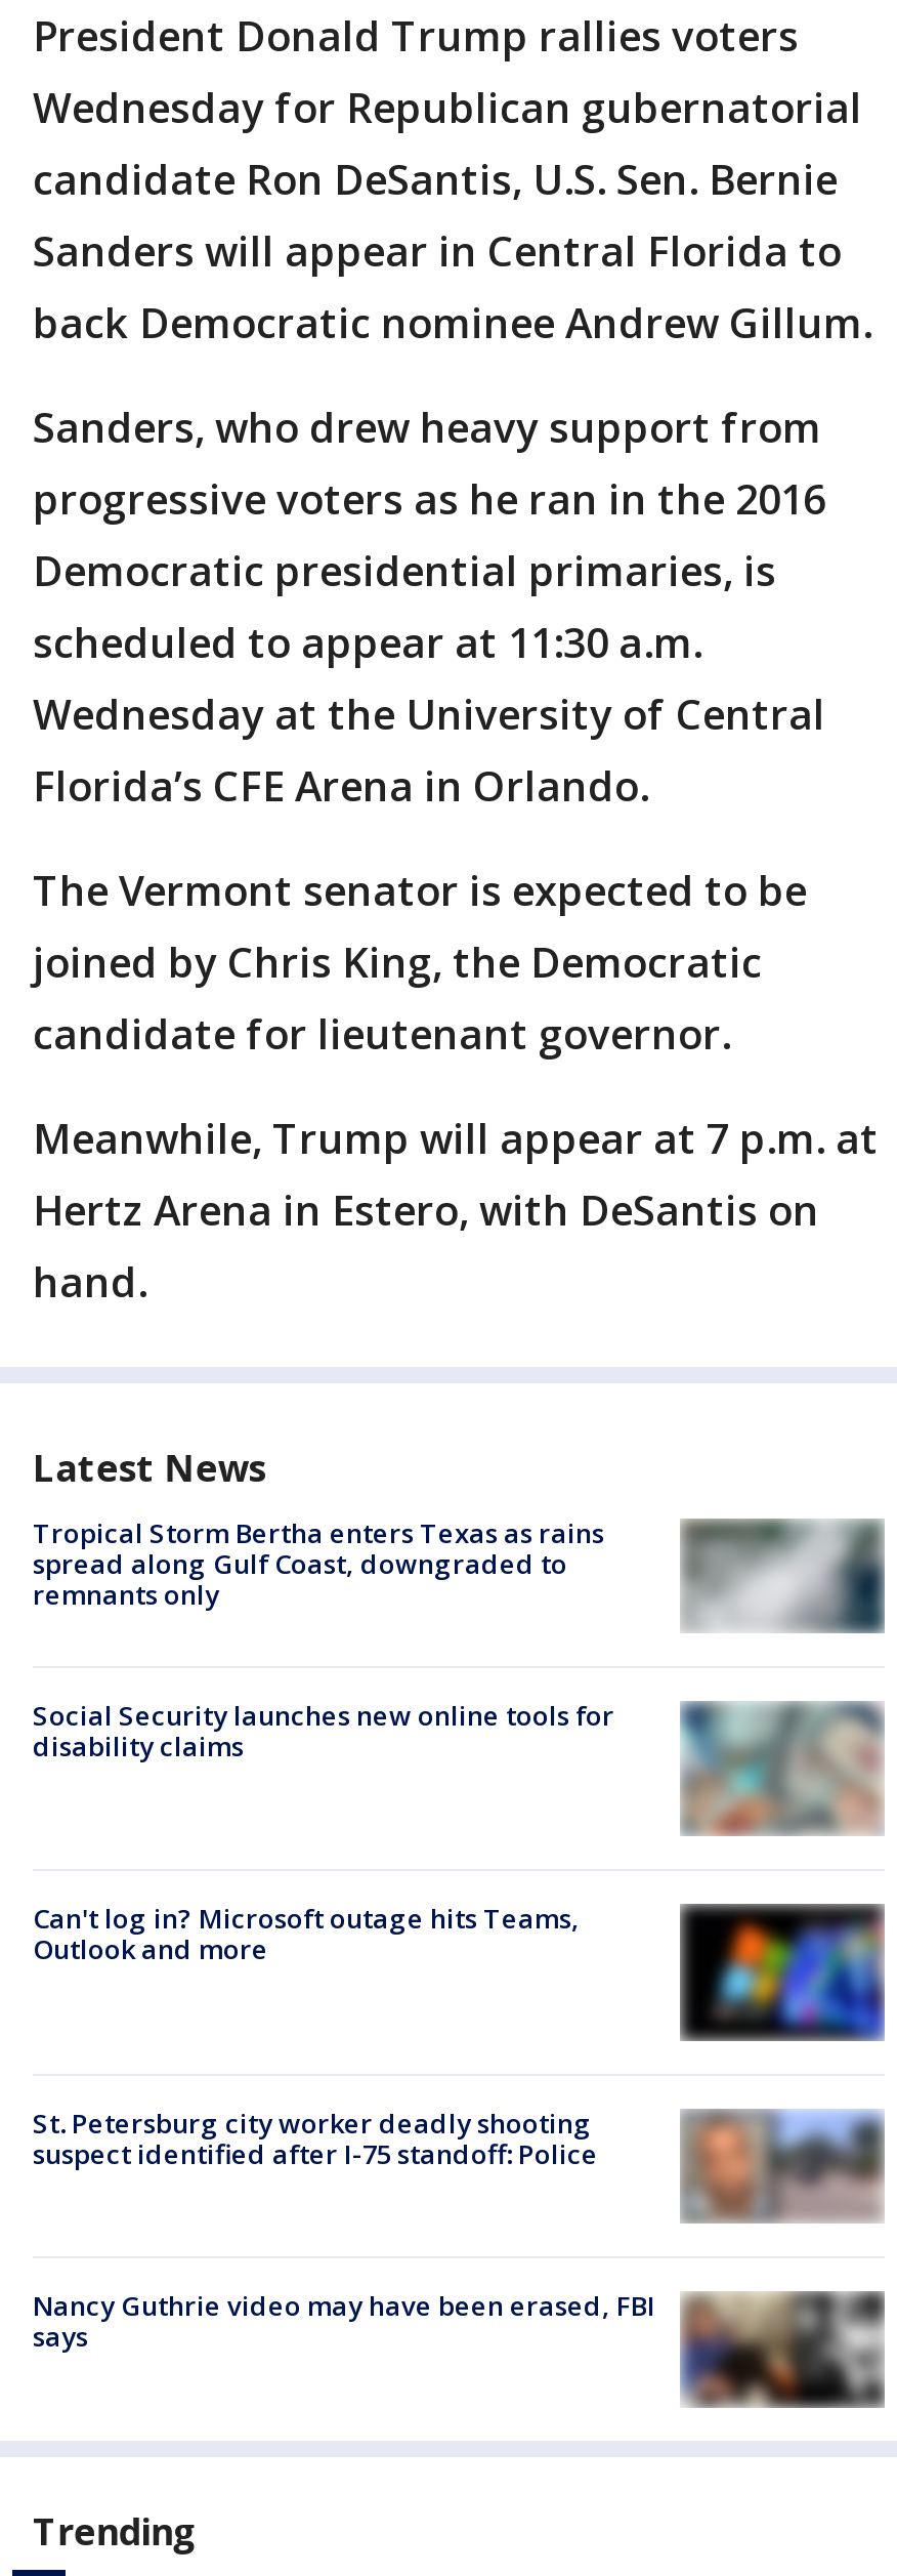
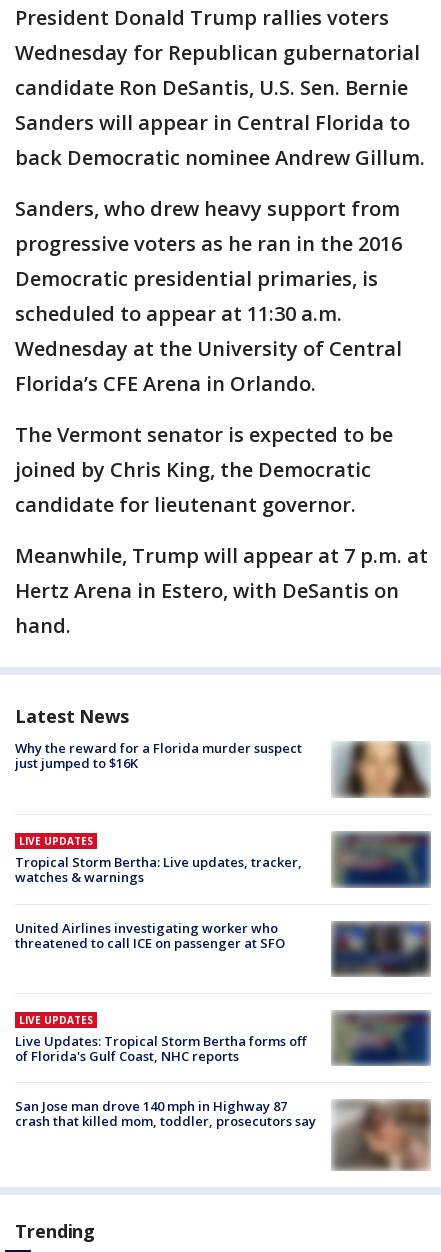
[33,1514,885,1635] [image] | Tropical Storm Bertha enters Texas as rains | spread along Gulf Coast, downgraded to | remnants only -> [15,739,430,799] [image] | Why the reward for a Florida murder suspect | just jumped to $16K
[33,1697,885,1838] [image] | Social Security launches new online tools for | disability claims -> [15,831,432,892] [image] | LIVE UPDATES | Tropical Storm Bertha: Live updates, tracker, | watches & warnings
[33,1901,580,1968] Can't log in? Microsoft outage hits Teams, | Outlook and more -> [15,919,285,952] United Airlines investigating worker who | threatened to call ICE on passenger at SFO
[678,1896,887,2043] [image] -> [331,920,431,992] [image]
[33,2078,885,2224] [image] | St. Petersburg city worker deadly shooting | suspect identified after I-75 standoff: Police -> [15,1009,432,1081] [image] | LIVE UPDATES | Live Updates: Tropical Storm Bertha forms off | of Florida's Gulf Coast, NHC reports
[33,2260,885,2408] [image] | Nancy Guthrie video may have been erased, FBI | says -> [15,1097,432,1171] [image] | San Jose man drove 140 mph in Highway 87 | crash that killed mom, toddler, prosecutors say

